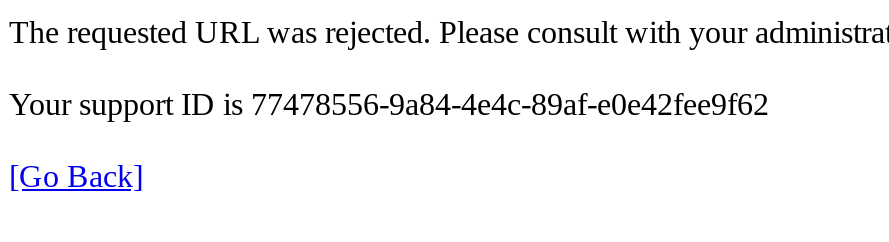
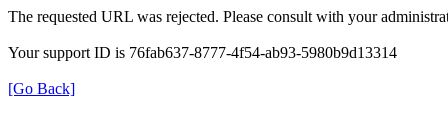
[9,87,769,121] Your support ID is 77478556-9a84-4e4c-89af-e0e42fee9f62 -> [8,44,397,61] Your support ID is 76fab637-8777-4f54-ab93-5980b9d13314

